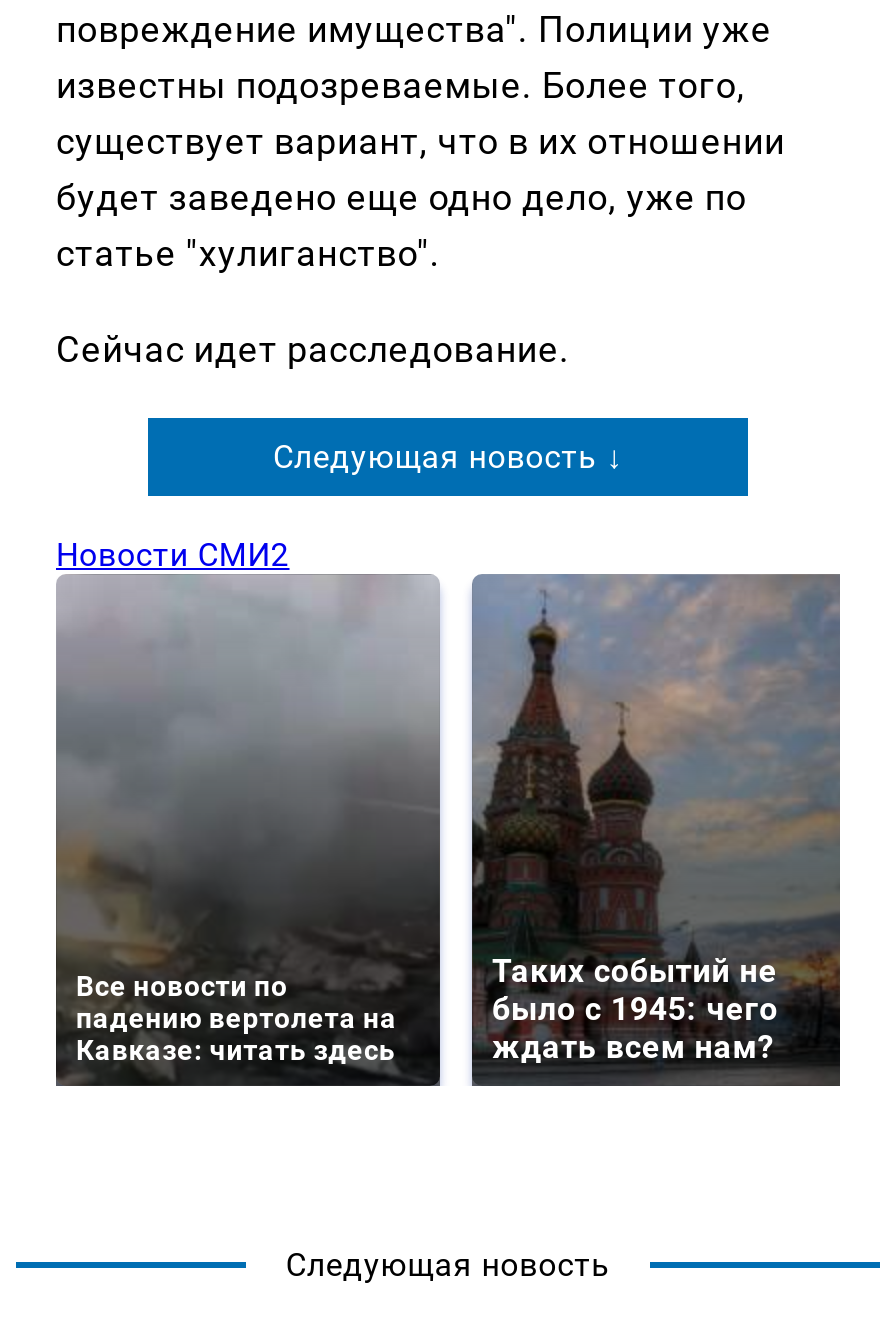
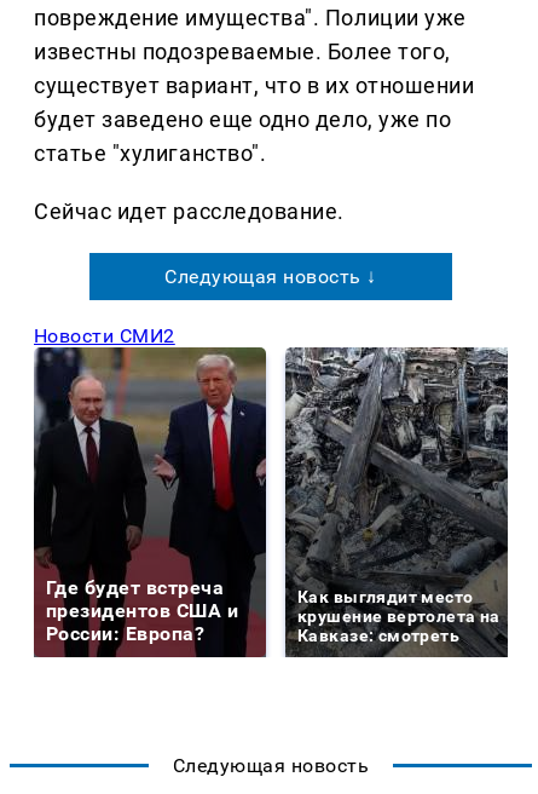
[56,576,440,1086] [image] | Все новости по | падению вертолета на | Кавказе: читать здесь -> [34,347,266,657] [image] | Где будет встреча | президентов США и | России: Европа?
[472,574,842,1066] [image] | Таких событий не | было с 1945: чего | ждать всем нам? -> [285,347,509,645] [image] | Как выглядит место | крушение вертолета на | Кавказе: смотреть

